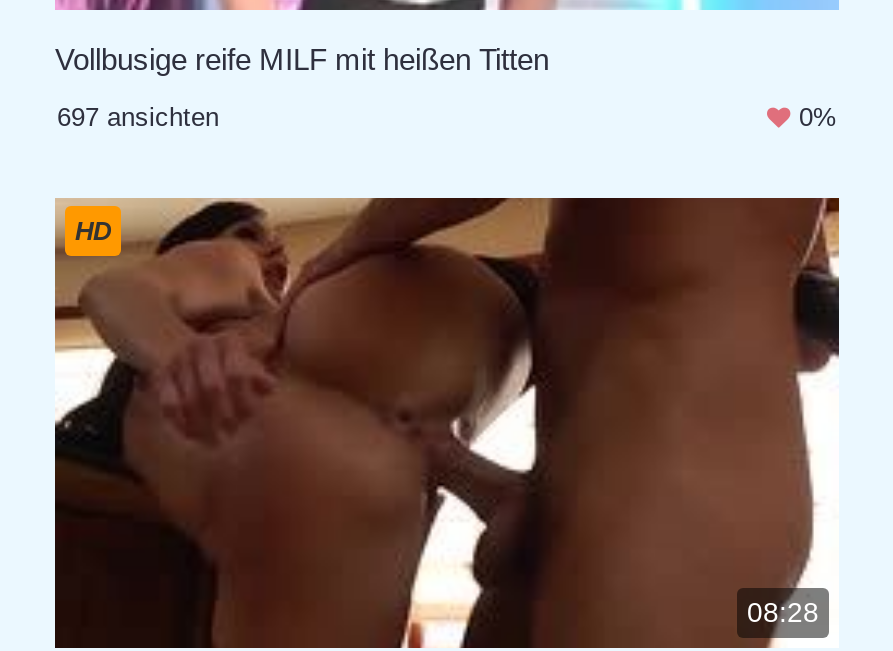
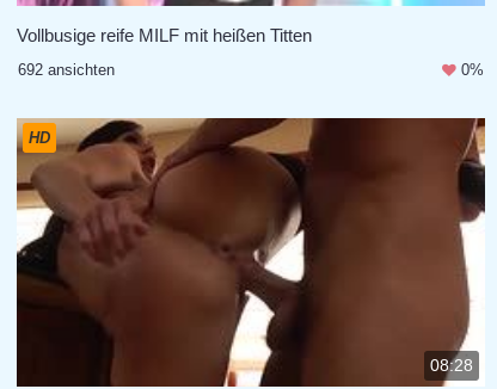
[57,102,219,132] 697 ansichten -> [18,61,115,79] 692 ansichten

